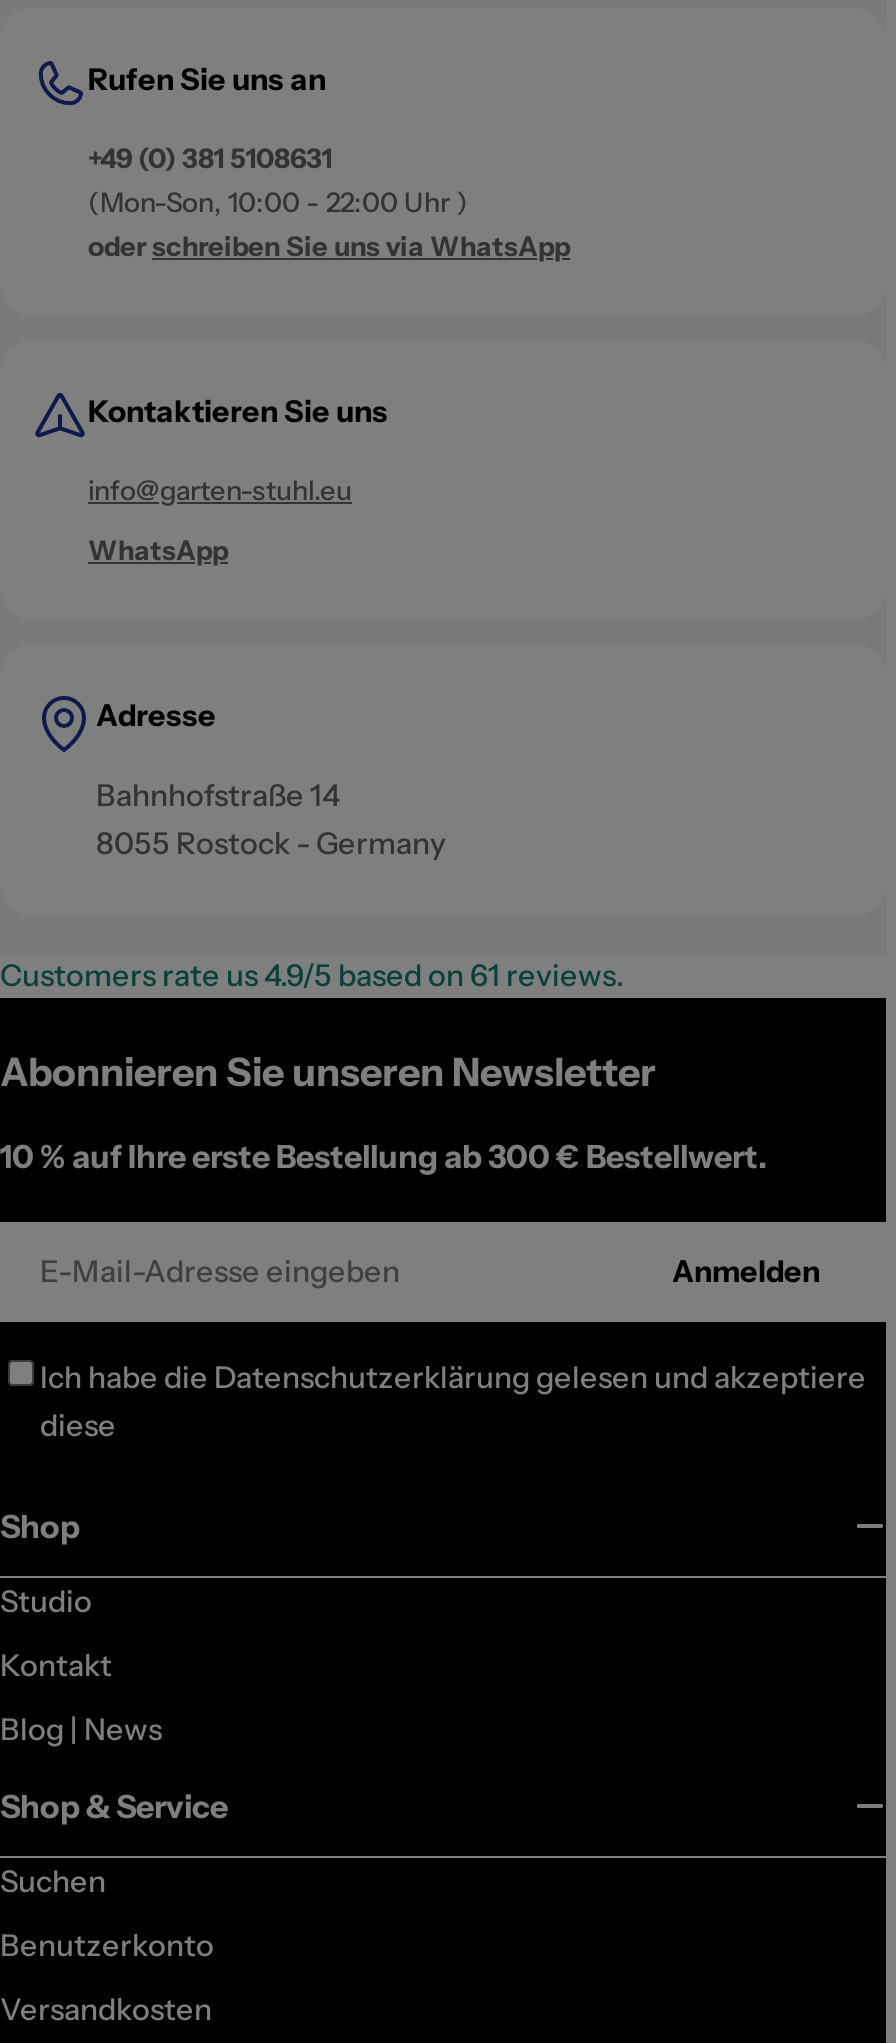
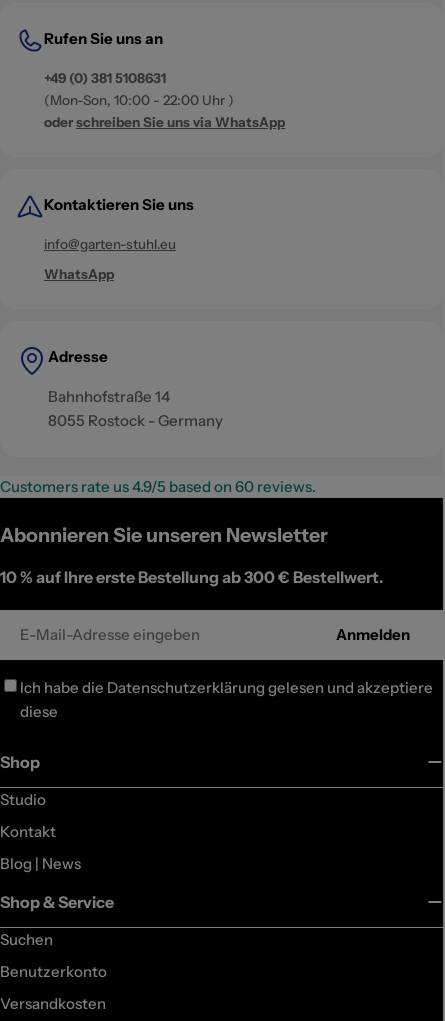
[0,956,624,994] Customers rate us 4.9/5 based on 61 reviews. -> [0,477,316,496] Customers rate us 4.9/5 based on 60 reviews.

